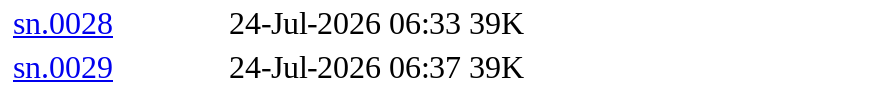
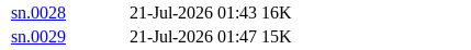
[229,7,525,41] 24-Jul-2026 06:33 39K -> [130,4,292,22] 21-Jul-2026 01:43 16K
[229,51,525,85] 24-Jul-2026 06:37 39K -> [130,28,292,46] 21-Jul-2026 01:47 15K

